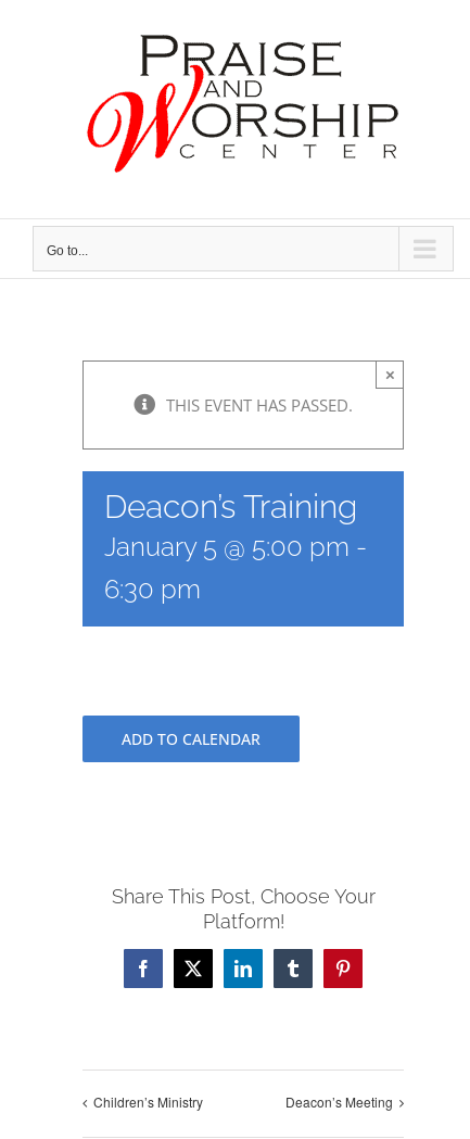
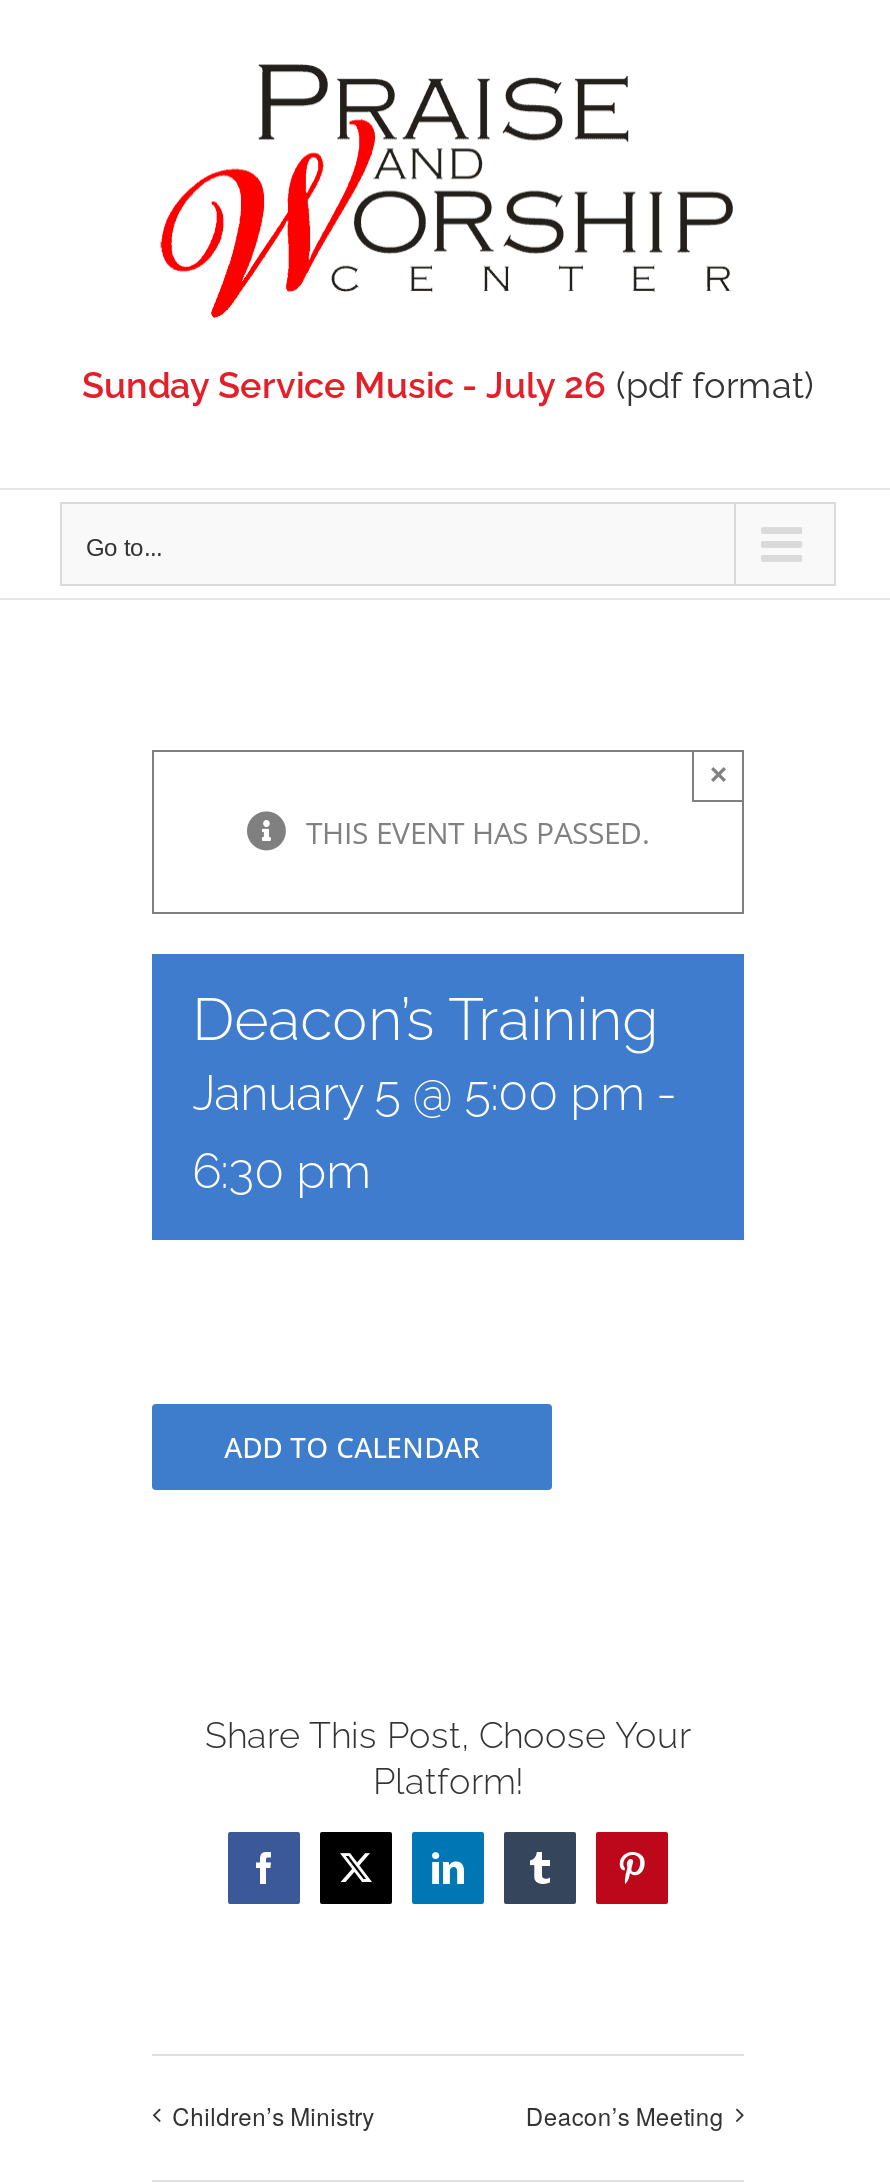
none -> [82,363,814,405] Sunday Service Music - July 26 (pdf format)

